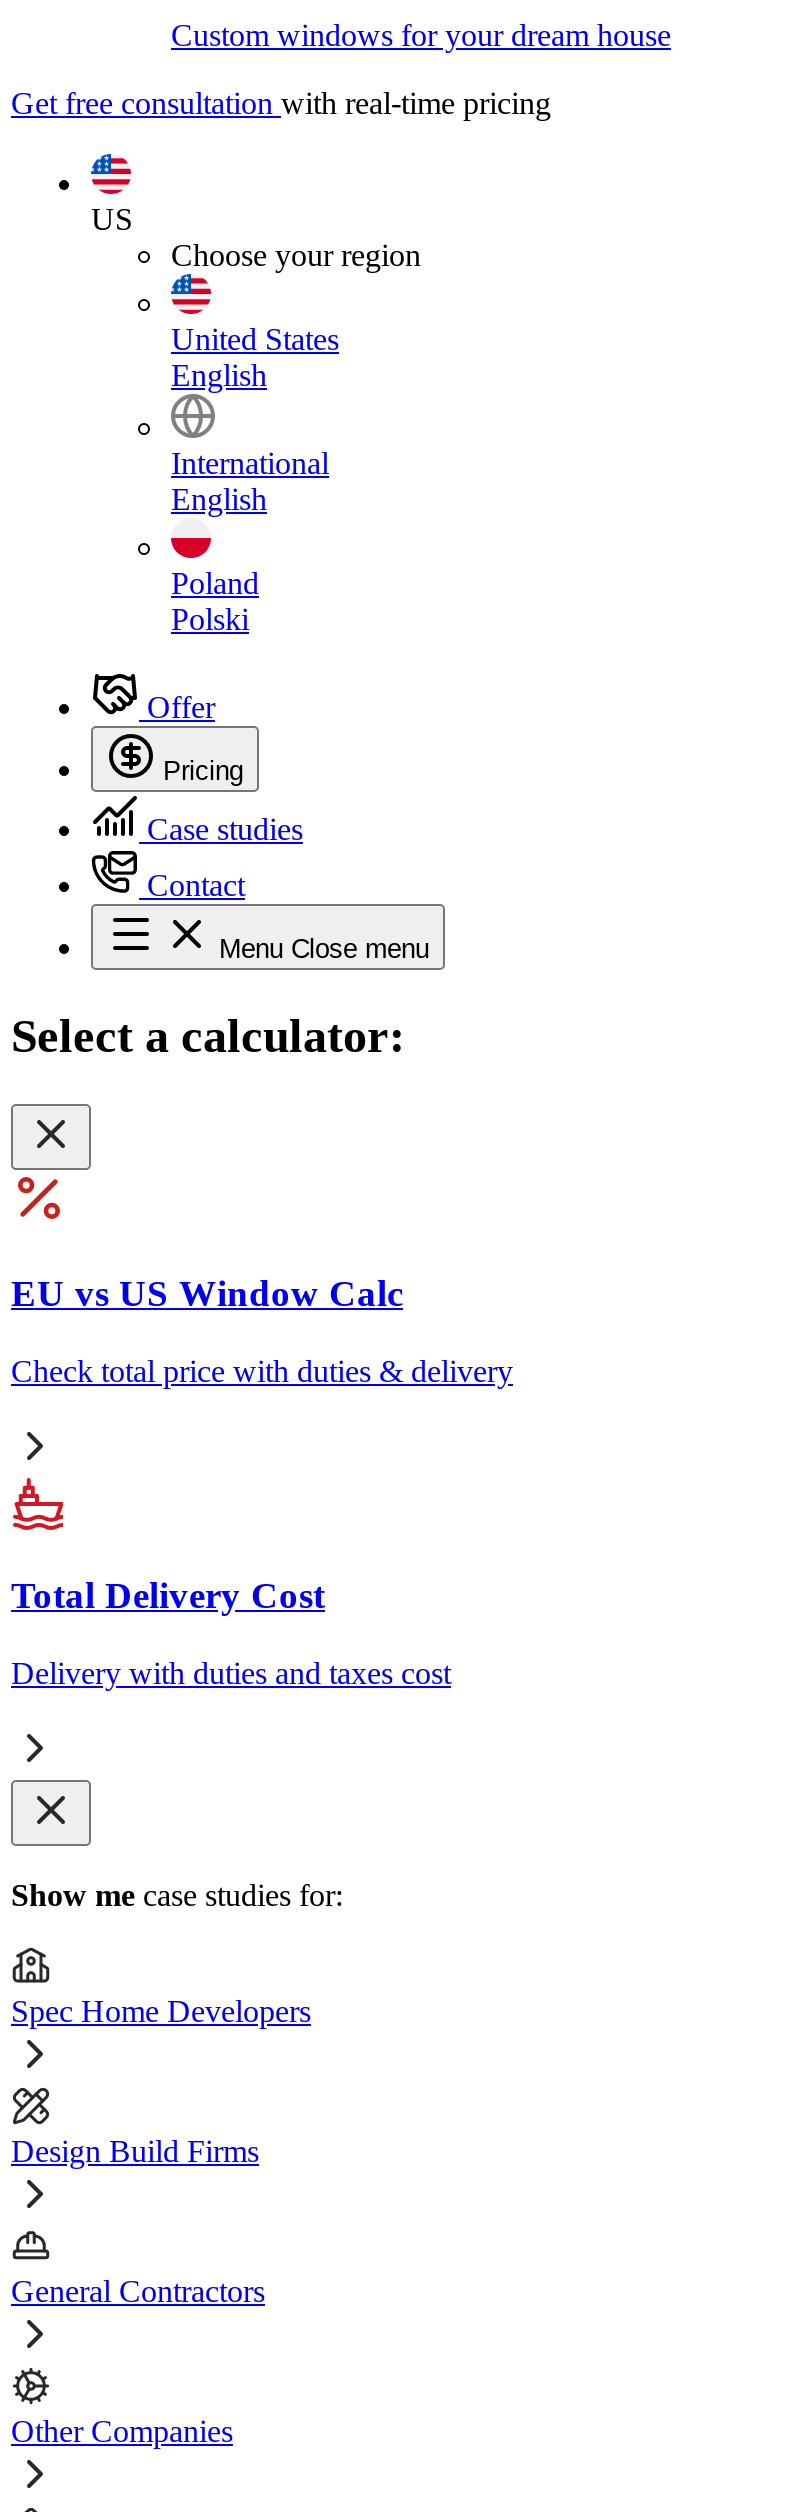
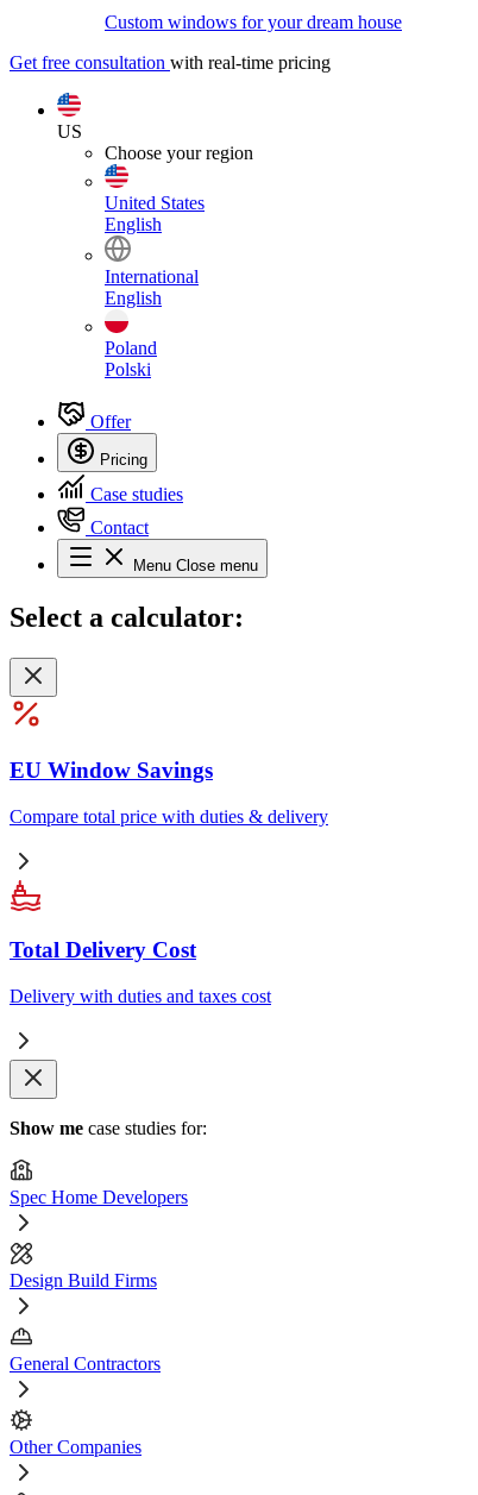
[11,1272,403,1314] EU vs US Window Calc -> [10,757,213,782] EU Window Savings
[11,1353,513,1387] Check total price with duties & delivery -> [10,806,328,826] Compare total price with duties & delivery

